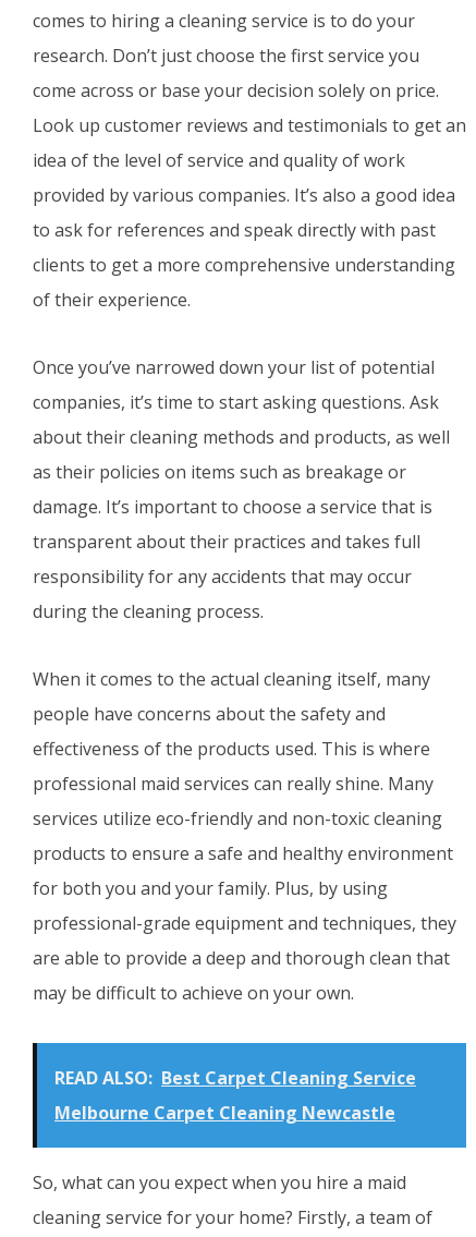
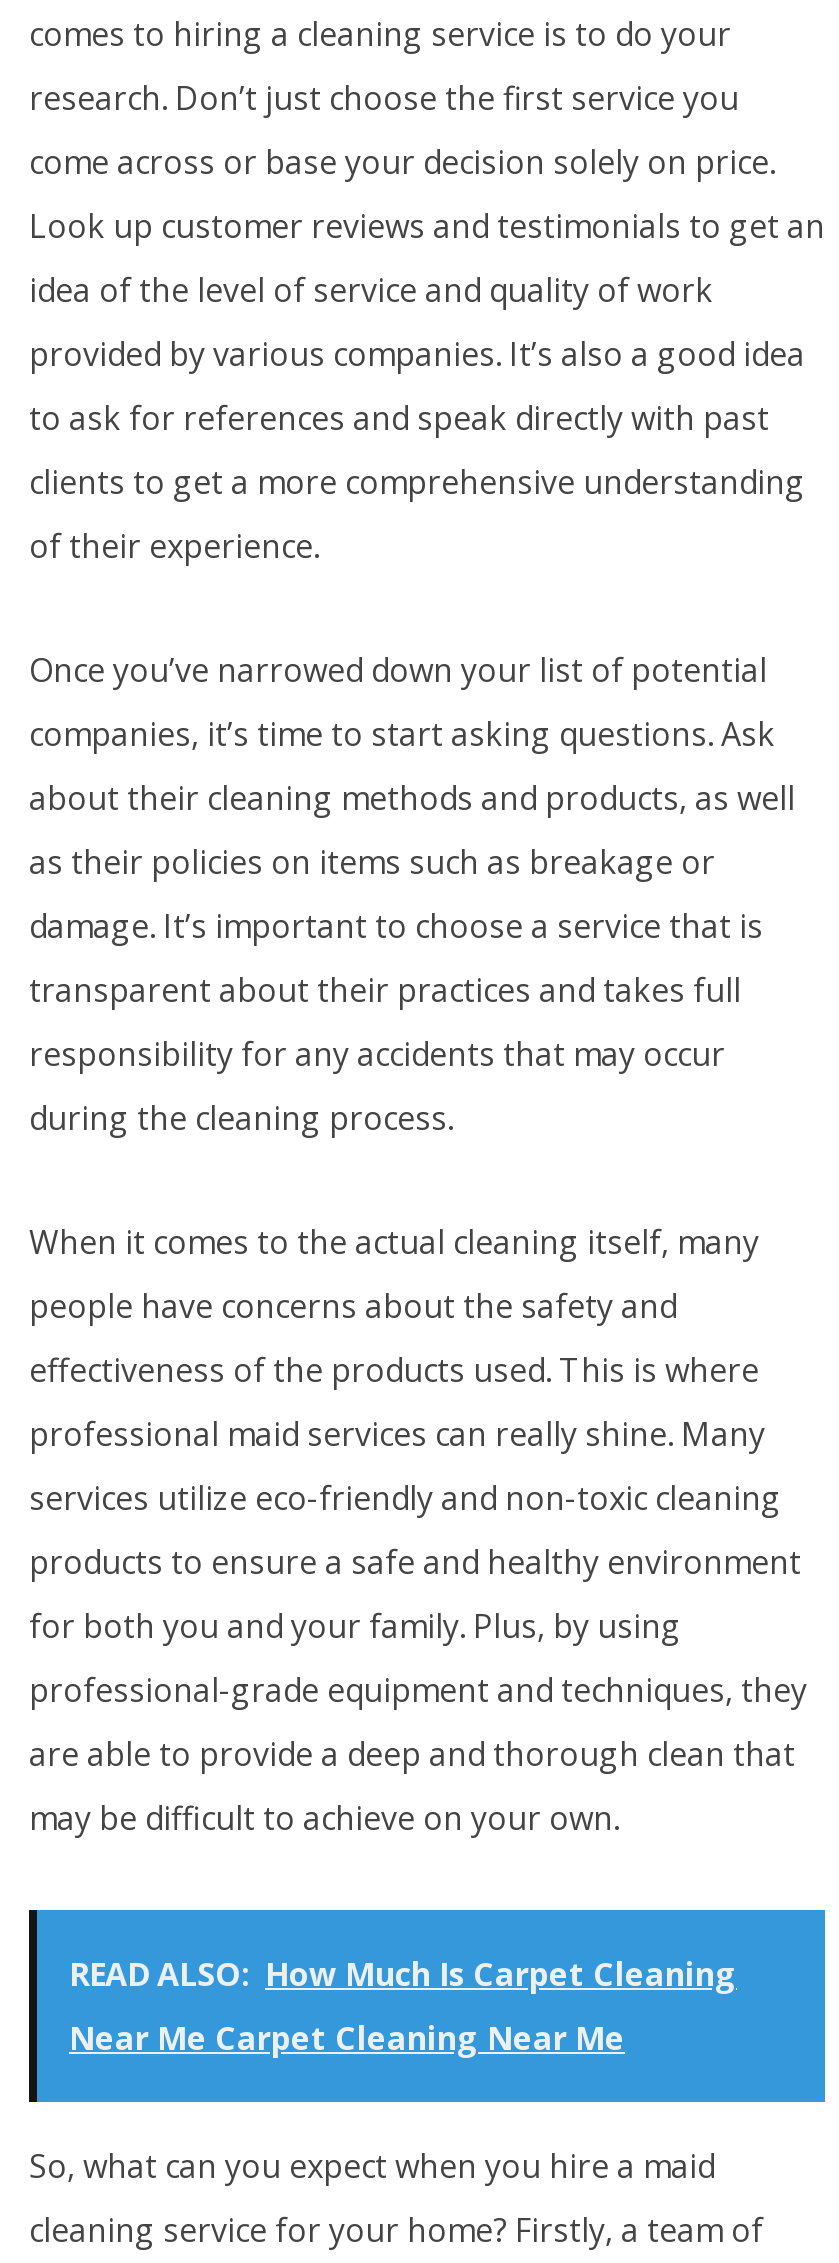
[54,1066,416,1090] READ ALSO: Best Carpet Cleaning Service -> [69,1951,737,1995] READ ALSO: How Much Is Carpet Cleaning
[54,1101,395,1125] Melbourne Carpet Cleaning Newcastle -> [69,2015,625,2059] Near Me Carpet Cleaning Near Me

